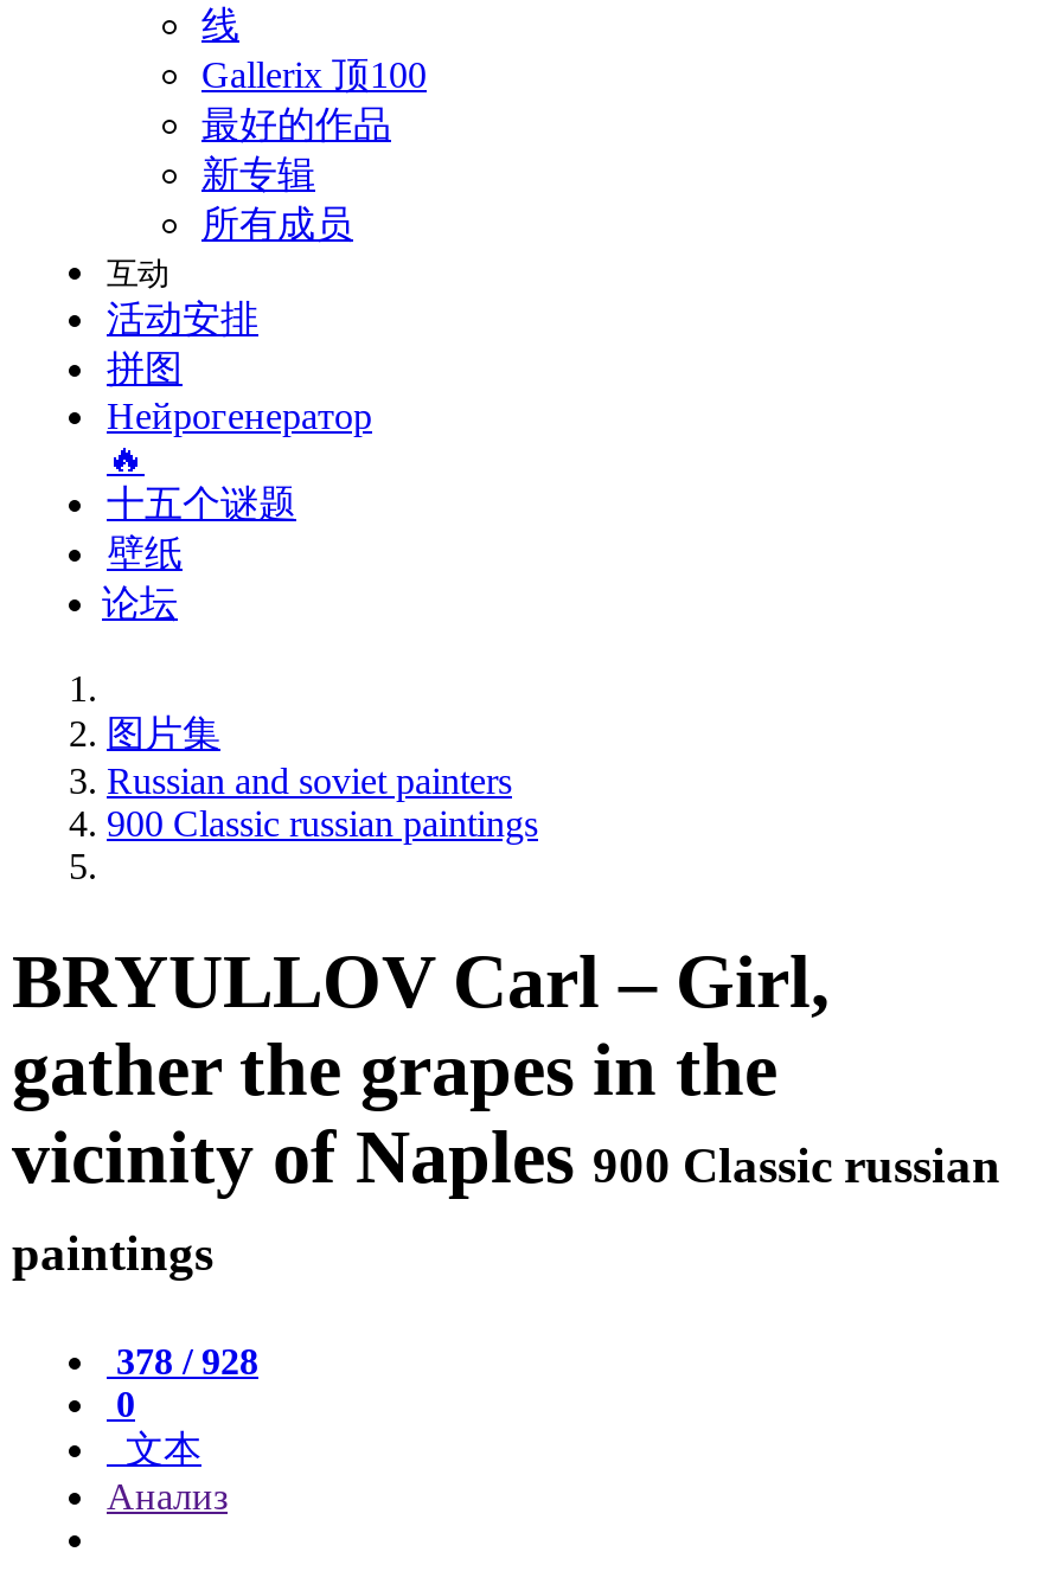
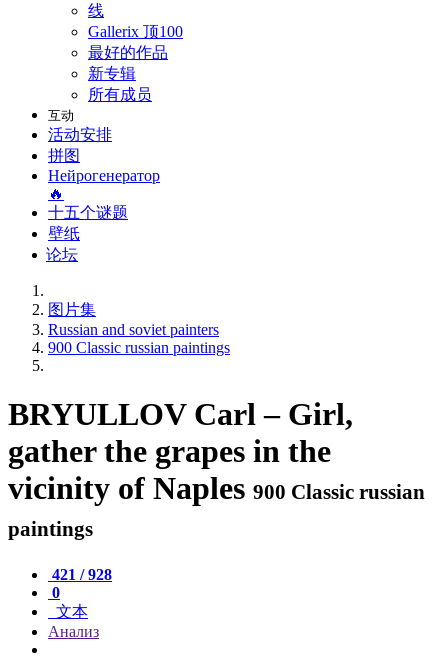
[116,1341,258,1381] 378 / 928 -> [52,566,112,583] 421 / 928

